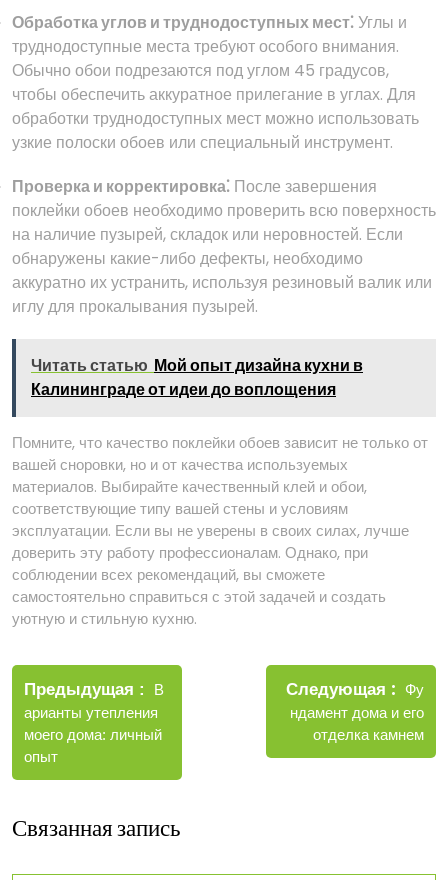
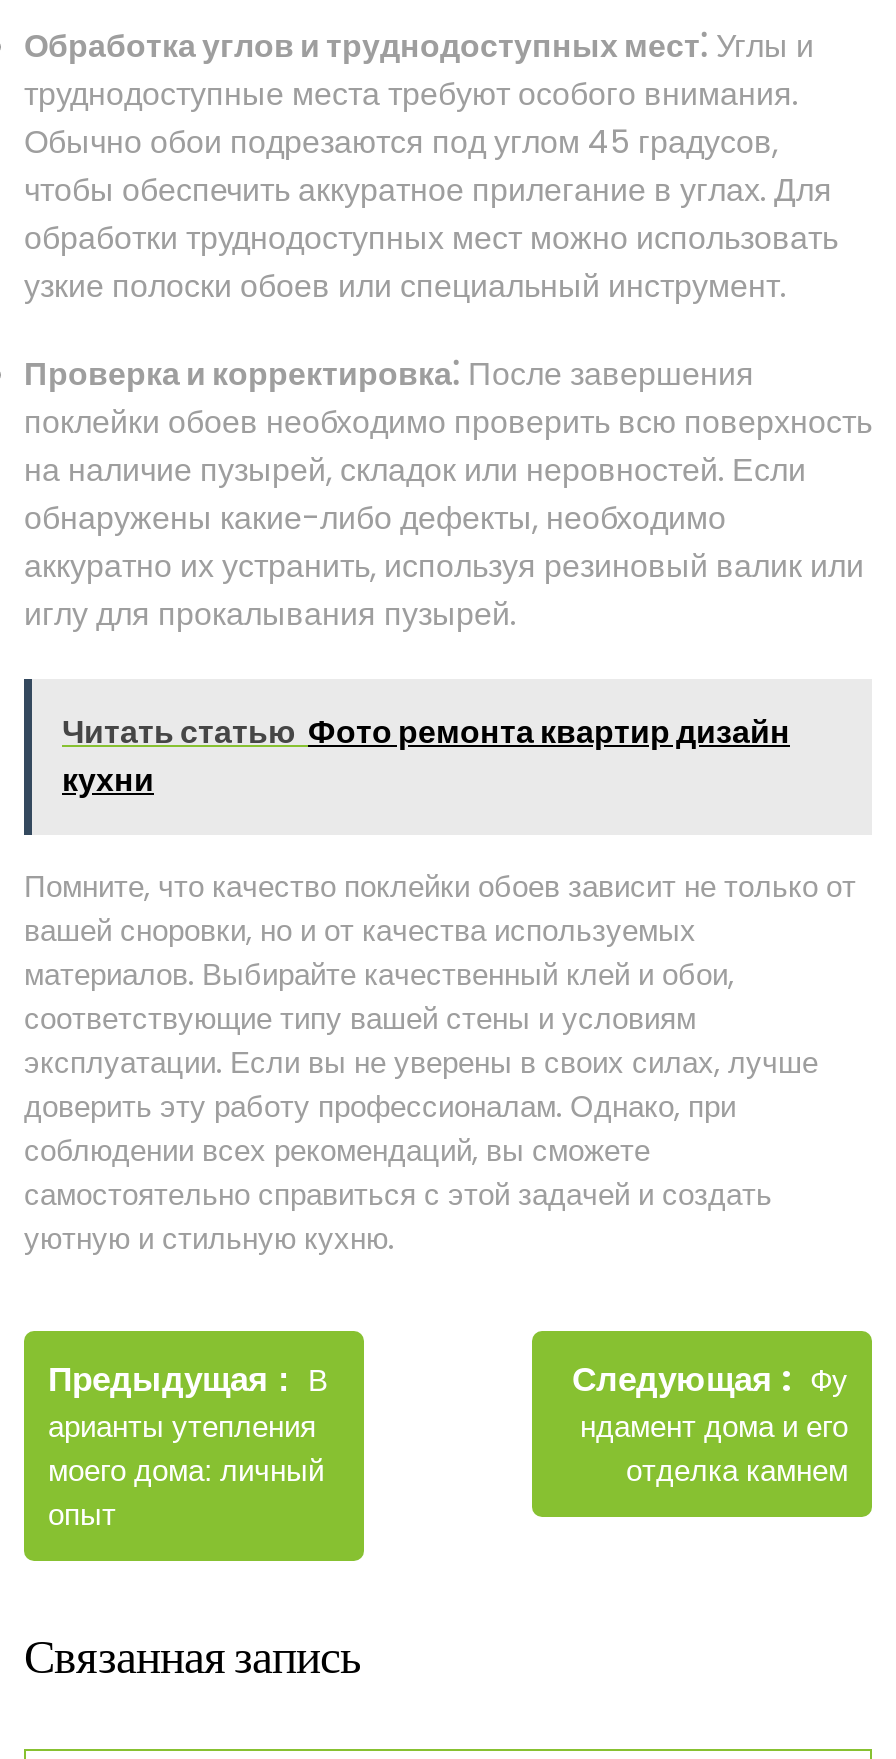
[31,354,363,401] Читать статью Мой опыт дизайна кухни в | Калининграде от идеи до воплощения -> [62,709,790,803] Читать статью Фото ремонта квартир дизайн | кухни

